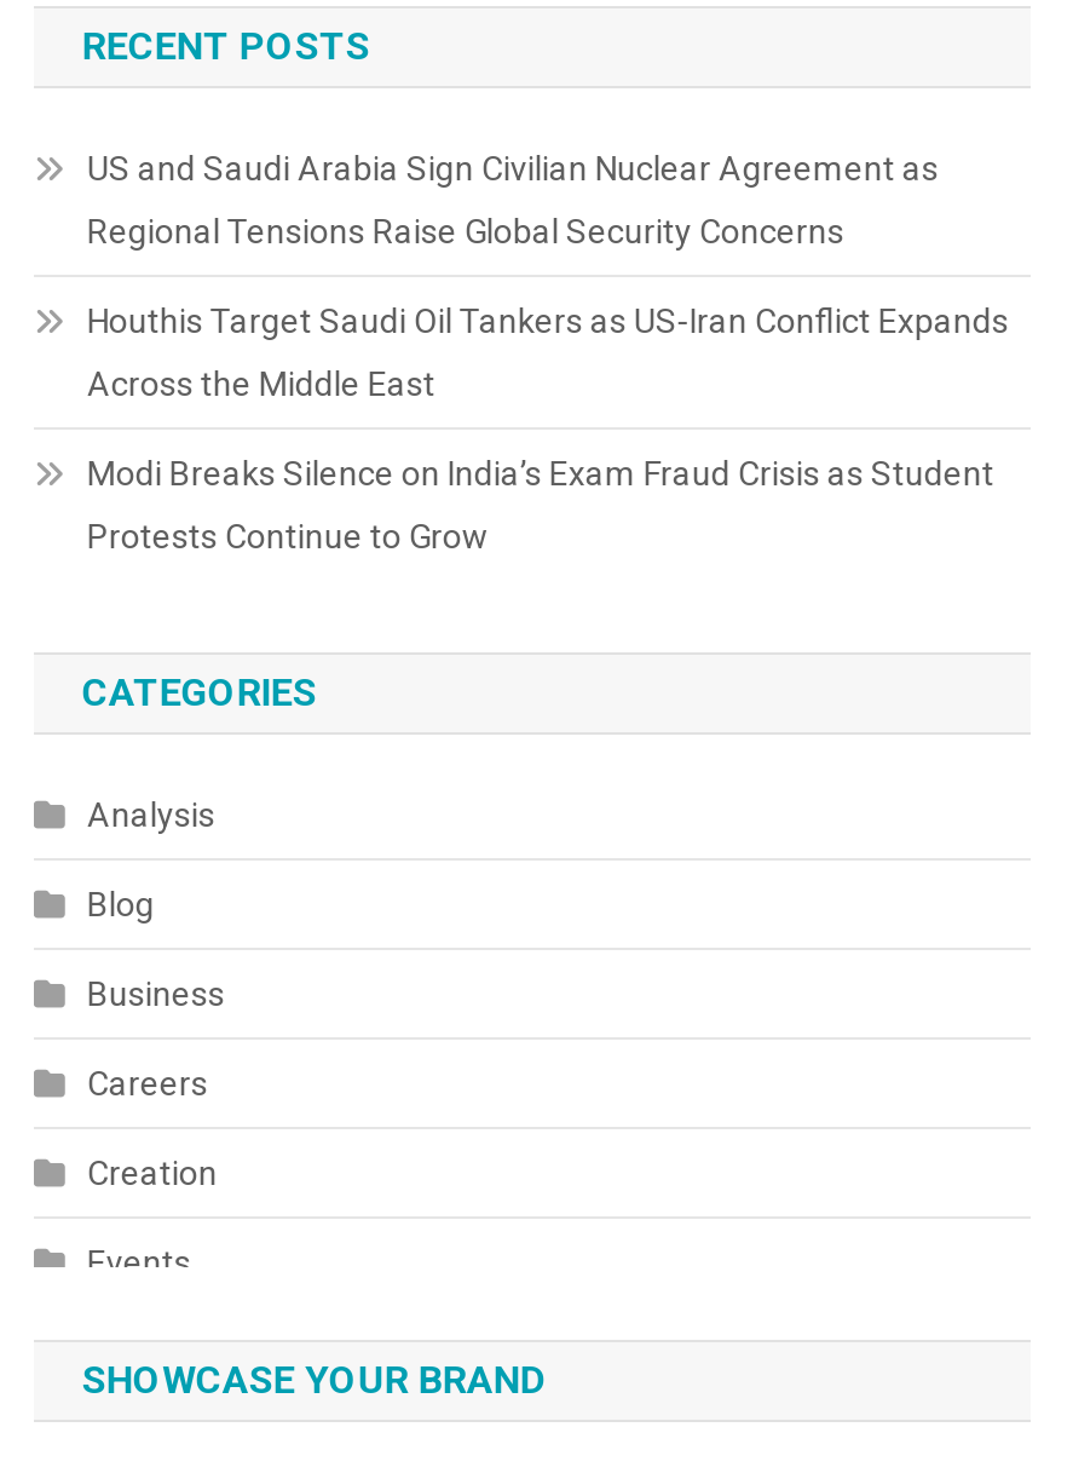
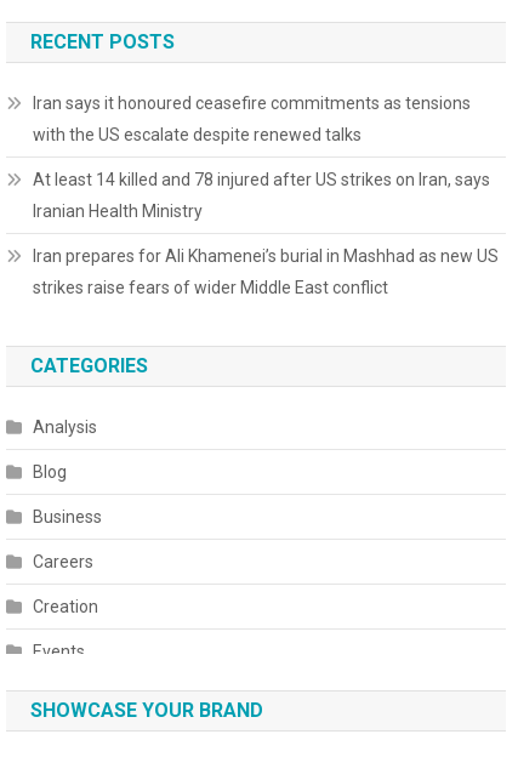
[87,149,938,188] US and Saudi Arabia Sign Civilian Nuclear Agreement as -> [33,94,471,113] Iran says it honoured ceasefire commitments as tensions
[87,212,844,251] Regional Tensions Raise Global Security Concerns -> [33,125,361,145] with the US escalate despite renewed talks
[87,302,1009,341] Houthis Target Saudi Oil Tankers as US-Iran Conflict Expands -> [33,170,490,189] At least 14 killed and 78 injured after US strikes on Iran, says
[87,365,435,404] Across the Middle East -> [33,202,202,221] Iranian Health Ministry
[87,454,994,493] Modi Breaks Silence on India’s Exam Fraud Crisis as Student -> [33,247,498,266] Iran prepares for Ali Khamenei’s burial in Mashhad as new US
[87,517,488,556] Protests Continue to Grow -> [33,278,388,297] strikes raise fears of wider Middle East conflict

